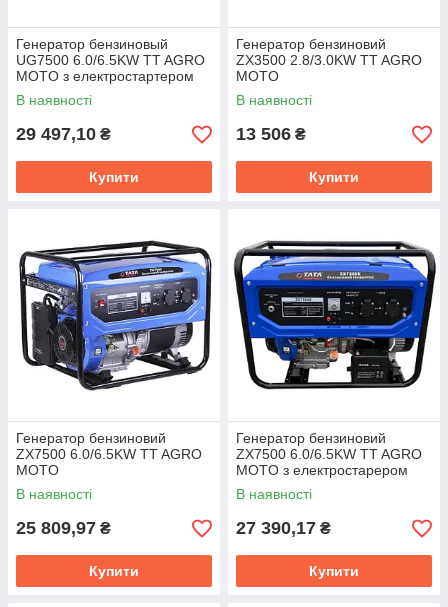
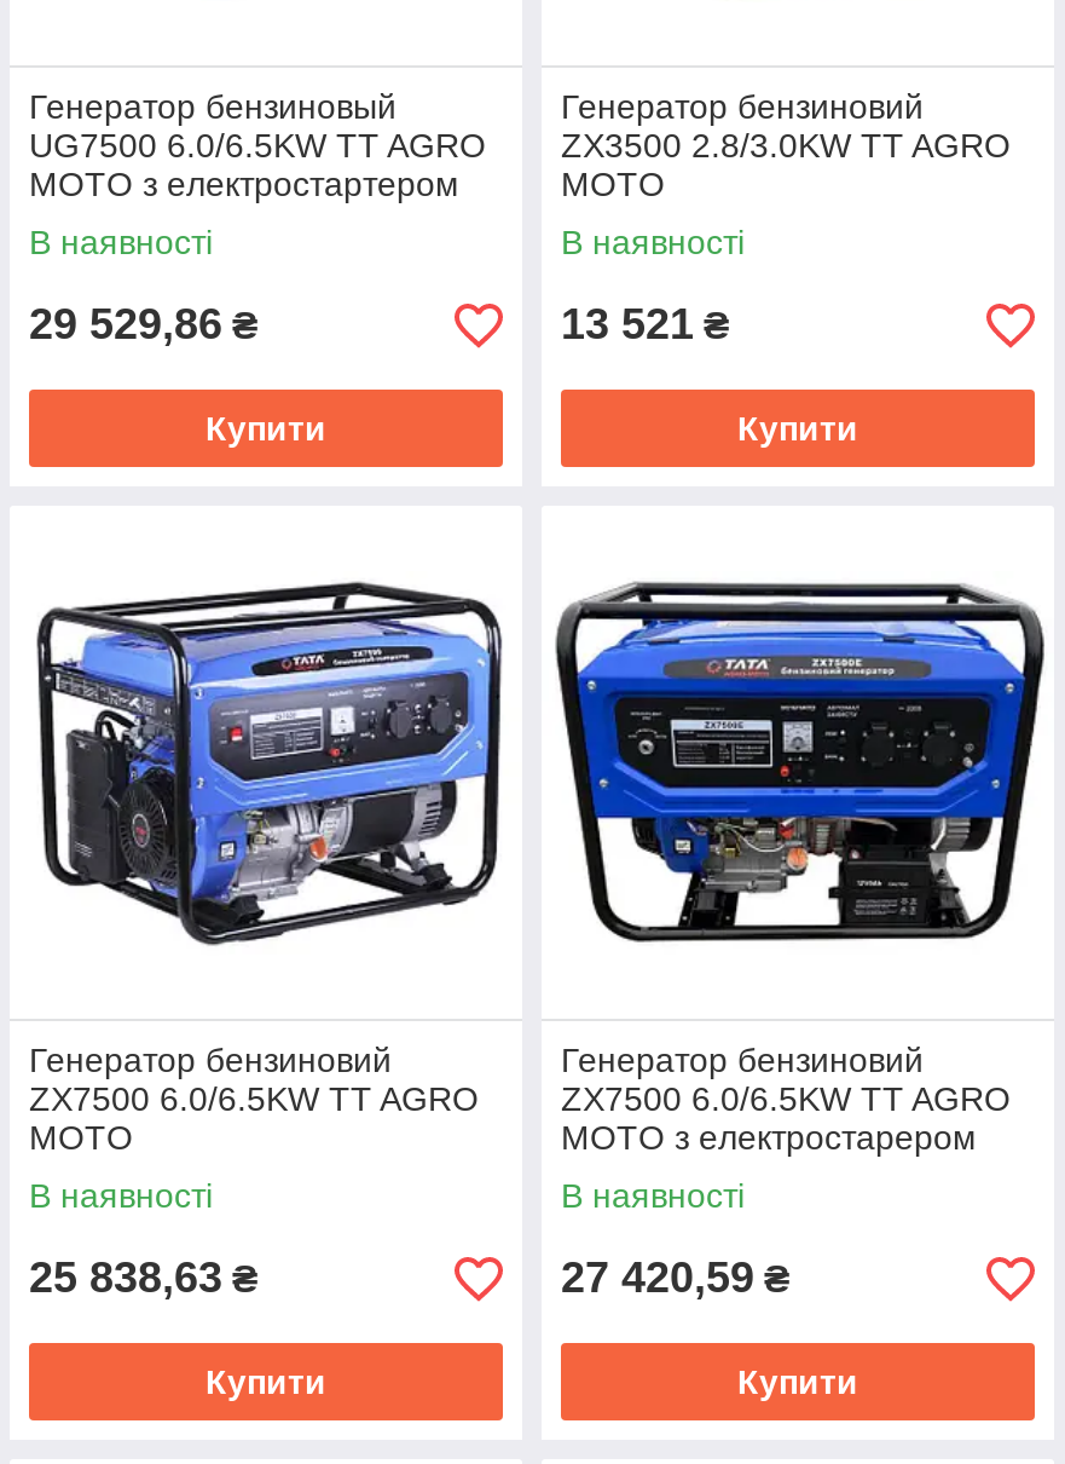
[16,124,111,144] 29 497,10 ₴ -> [29,301,259,349] 29 529,86 ₴
[236,124,306,144] 13 506 ₴ -> [561,301,730,349] 13 521 ₴
[16,518,111,538] 25 809,97 ₴ -> [29,1254,259,1303] 25 838,63 ₴
[236,518,331,538] 27 390,17 ₴ -> [561,1254,791,1303] 27 420,59 ₴

